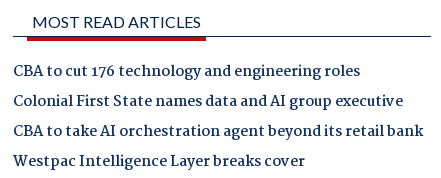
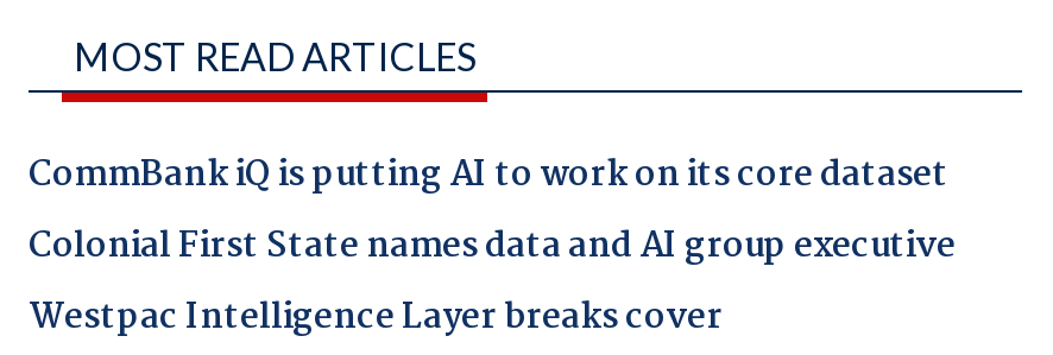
[13,60,360,84] CBA to cut 176 technology and engineering roles -> [29,147,948,204] CommBank iQ is putting AI to work on its core dataset
[13,120,423,144] CBA to take AI orchestration agent beyond its retail bank -> none

